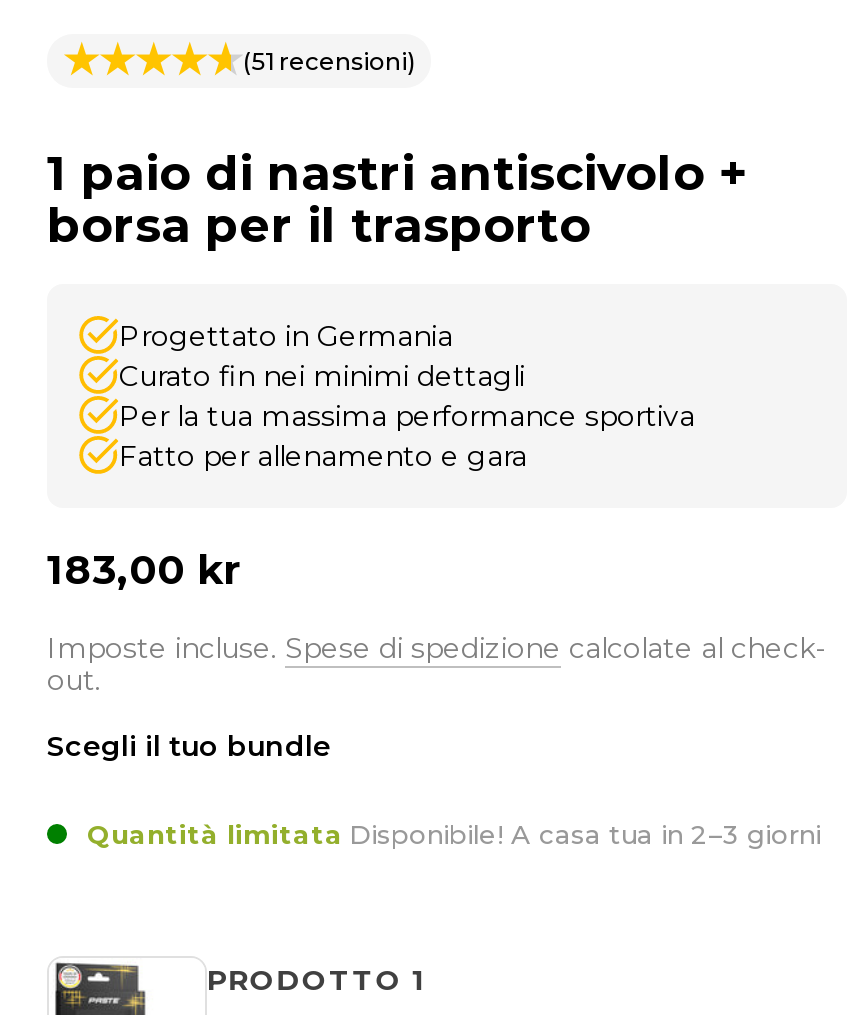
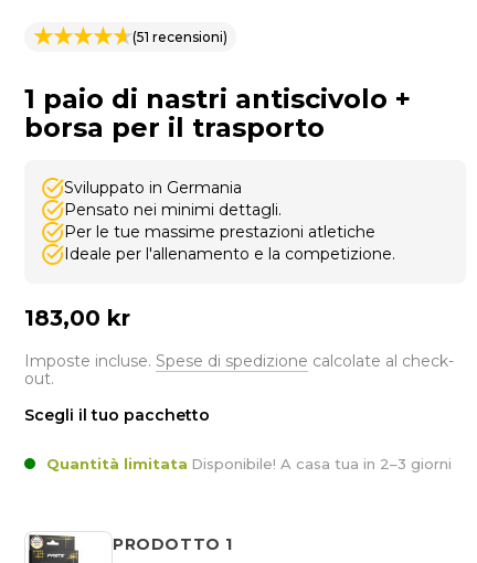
[119,317,695,473] Progettato in Germania | Curato fin nei minimi dettagli | Per la tua massima performance sportiva | Fatto per allenamento e gara -> [64,178,395,264] Sviluppato in Germania | Pensato nei minimi dettagli. | Per le tue massime prestazioni atletiche | Ideale per l'allenamento e la competizione.
[47,728,331,764] Scegli il tuo bundle -> [24,405,210,425] Scegli il tuo pacchetto

